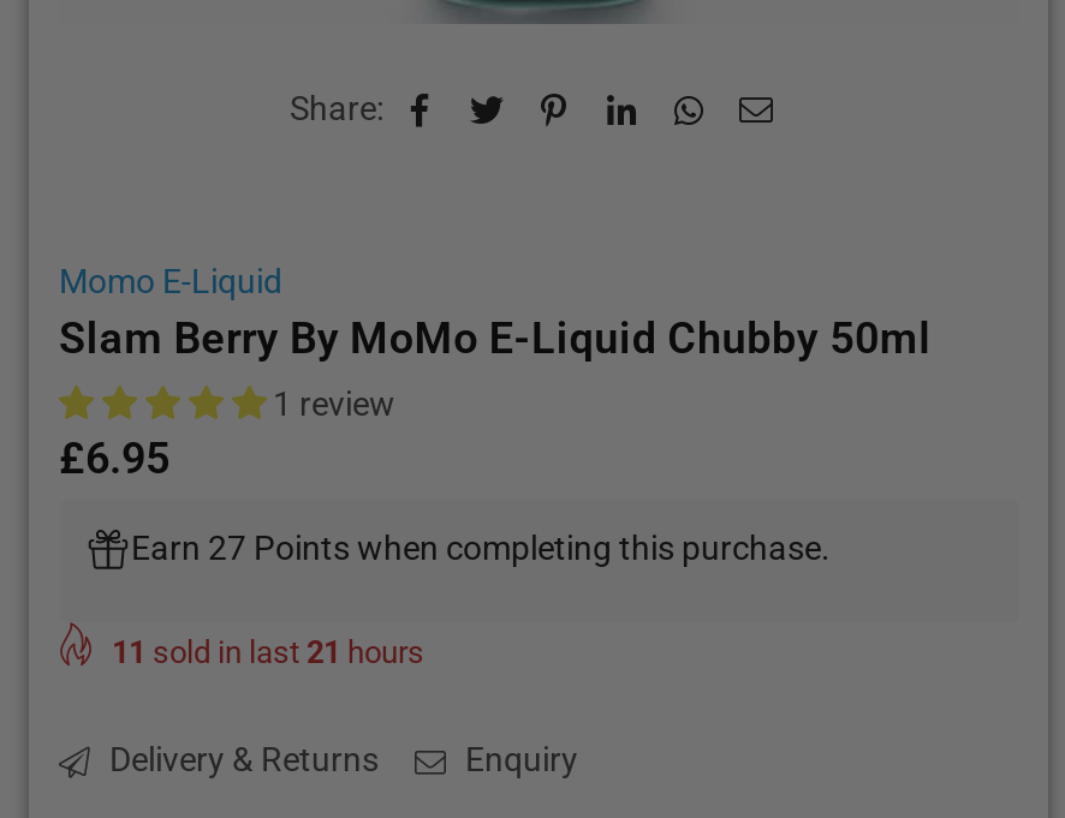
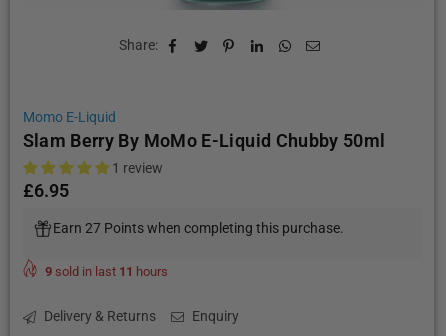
[112,634,424,670] 11 sold in last 21 hours -> [44,264,167,279] 9 sold in last 11 hours

